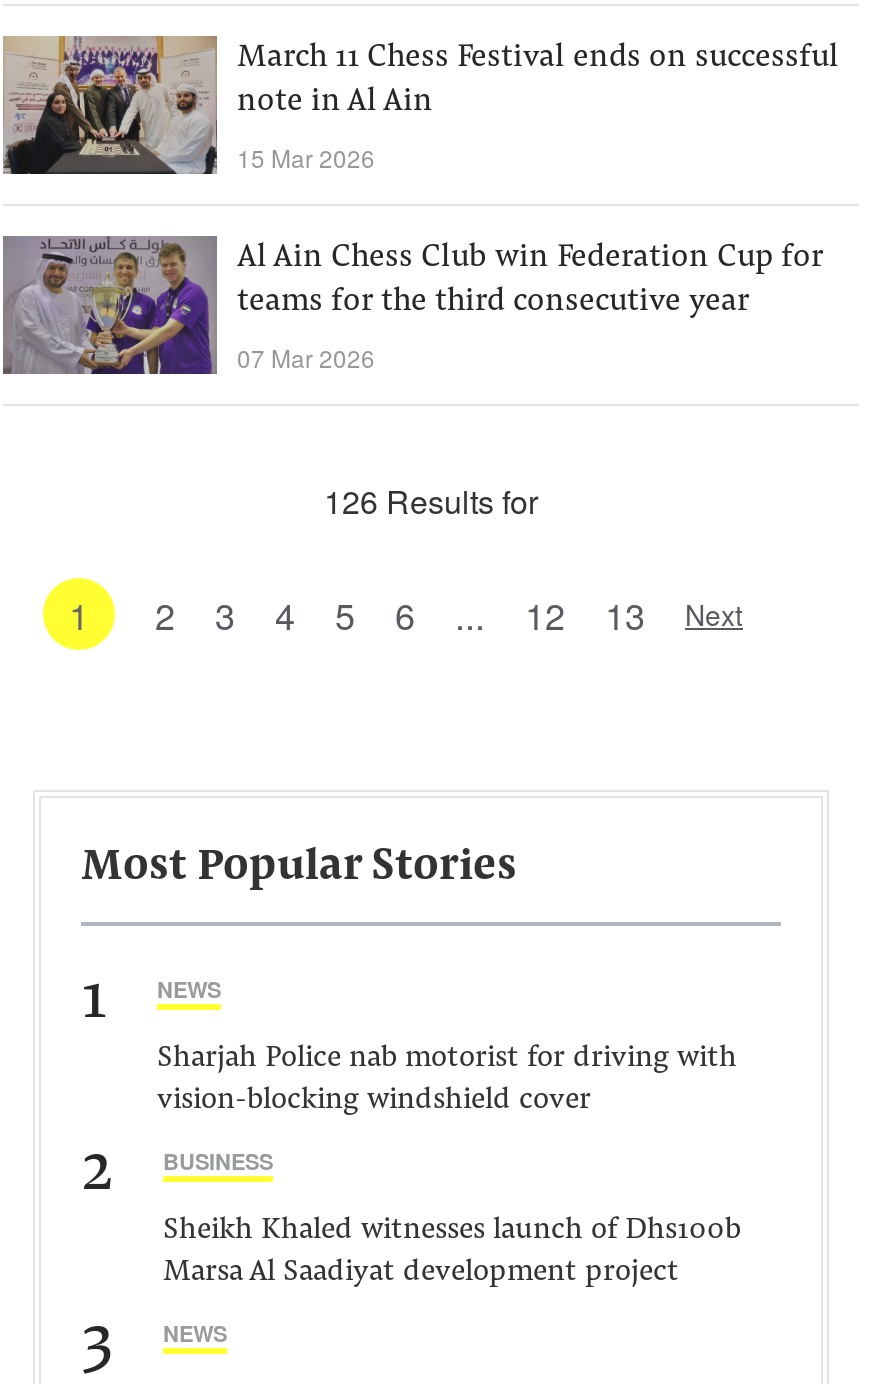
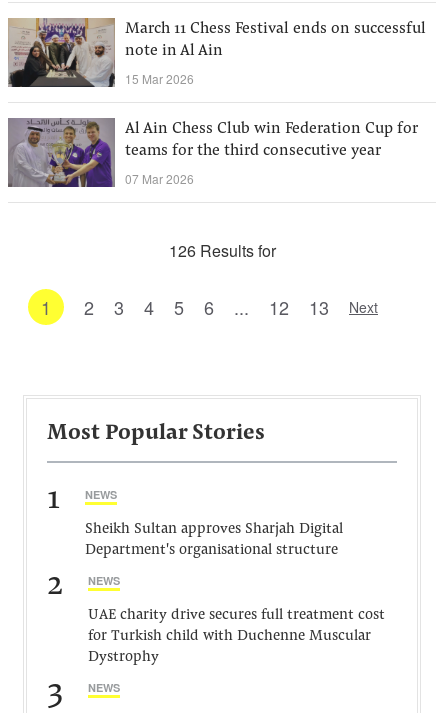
[157,1044,737,1116] Sharjah Police nab motorist for driving with | vision-blocking windshield cover -> [85,522,343,558] Sheikh Sultan approves Sharjah Digital | Department's organisational structure
[163,1146,273,1176] BUSINESS -> [88,573,120,588] NEWS
[163,1216,741,1288] Sheikh Khaled witnesses launch of Dhs100b | Marsa Al Saadiyat development project -> [88,608,385,665] UAE charity drive secures full treatment cost | for Turkish child with Duchenne Muscular | Dystrophy

